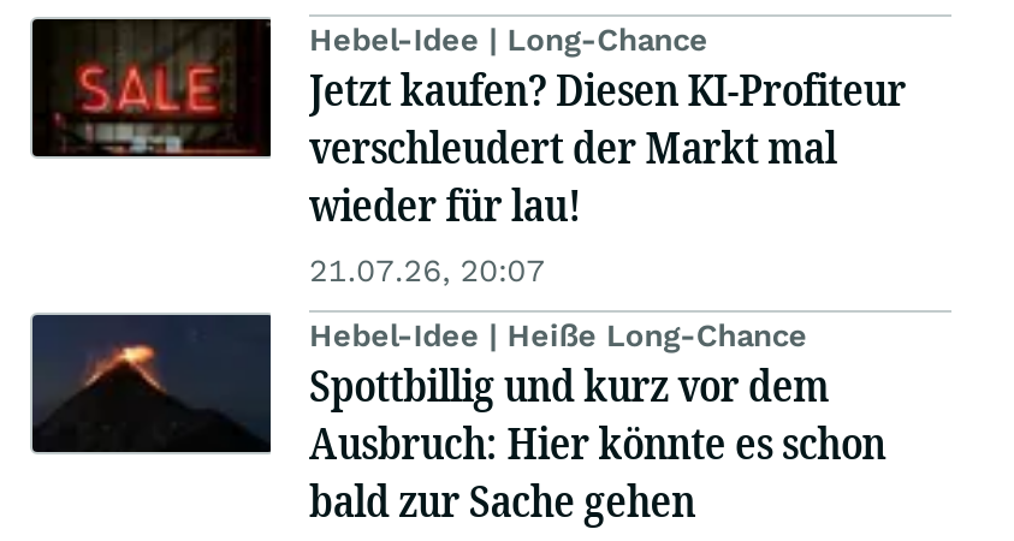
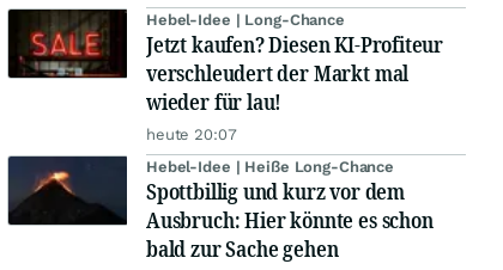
[309,252,545,289] 21.07.26, 20:07 -> [146,125,237,143] heute 20:07

